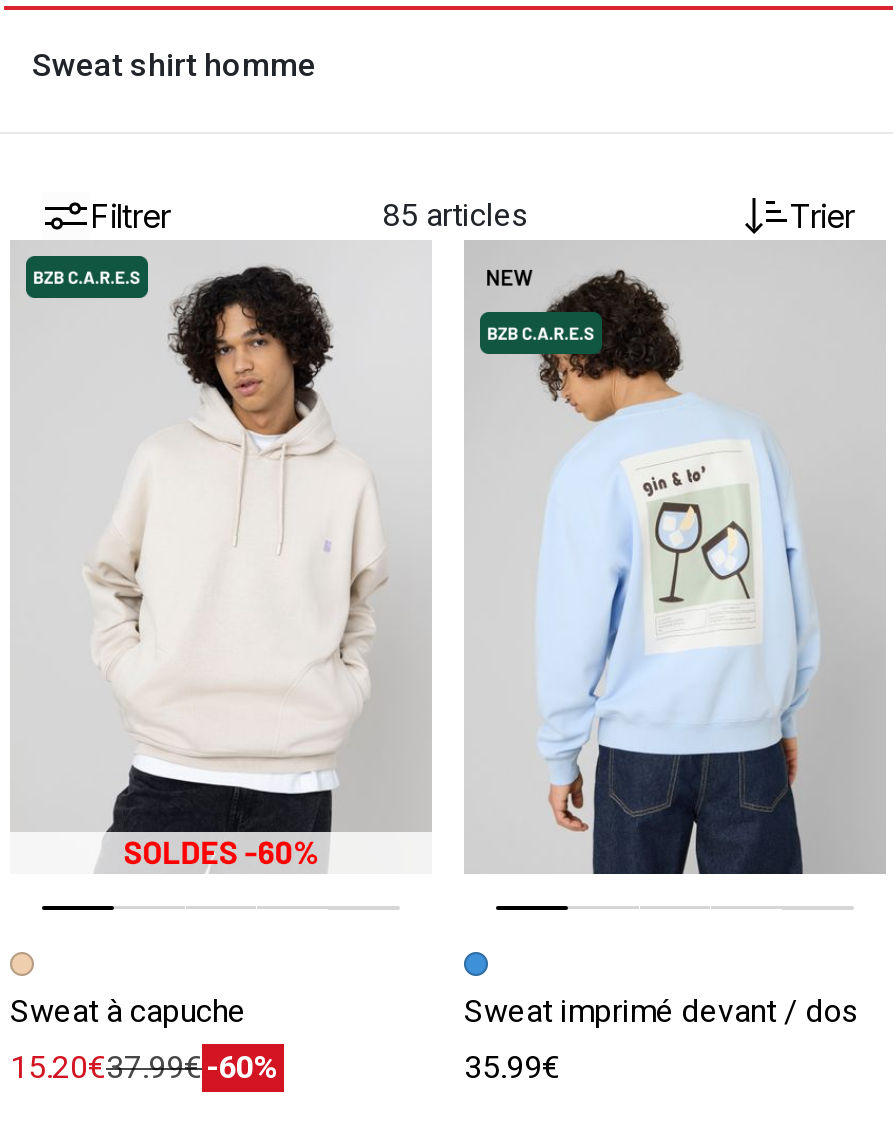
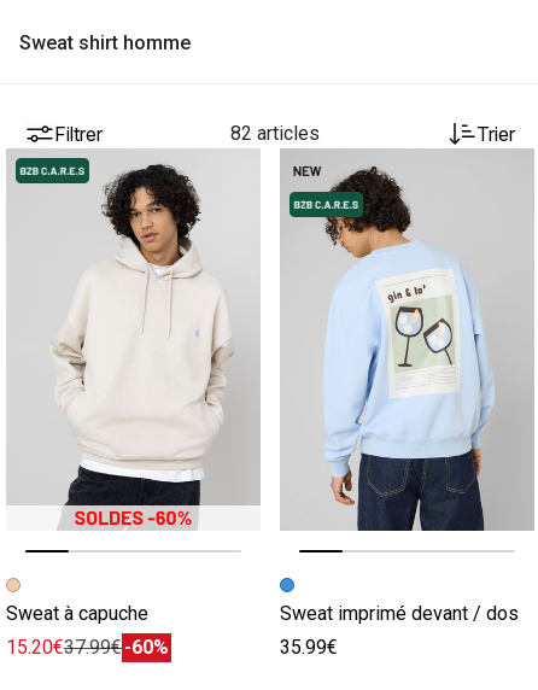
[382,196,530,234] 85 articles -> [230,122,320,145] 82 articles

